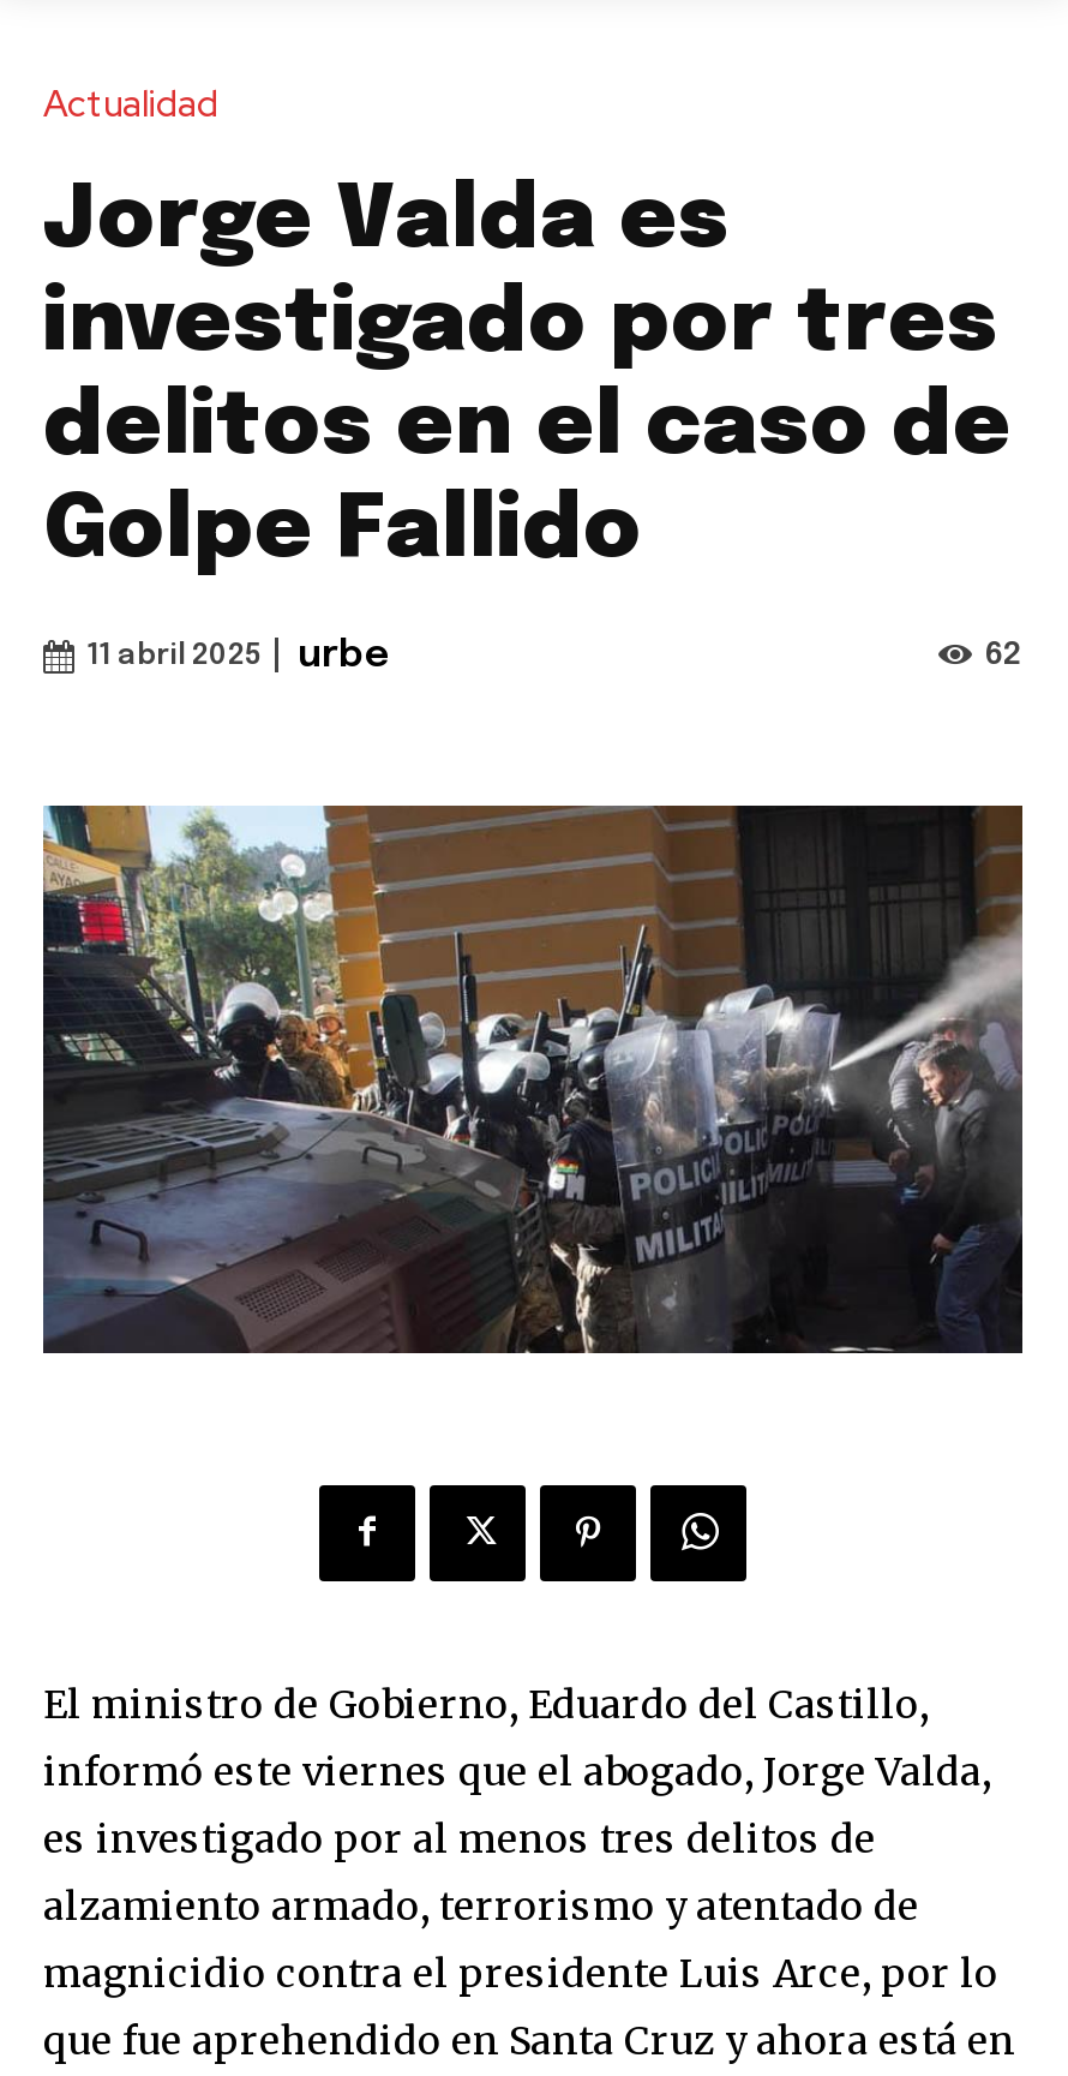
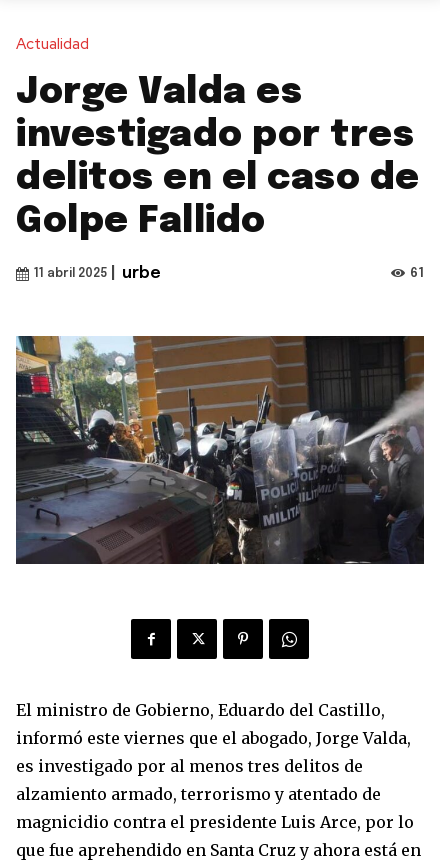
[984,639,1022,671] 62 -> [410,267,424,280] 61

